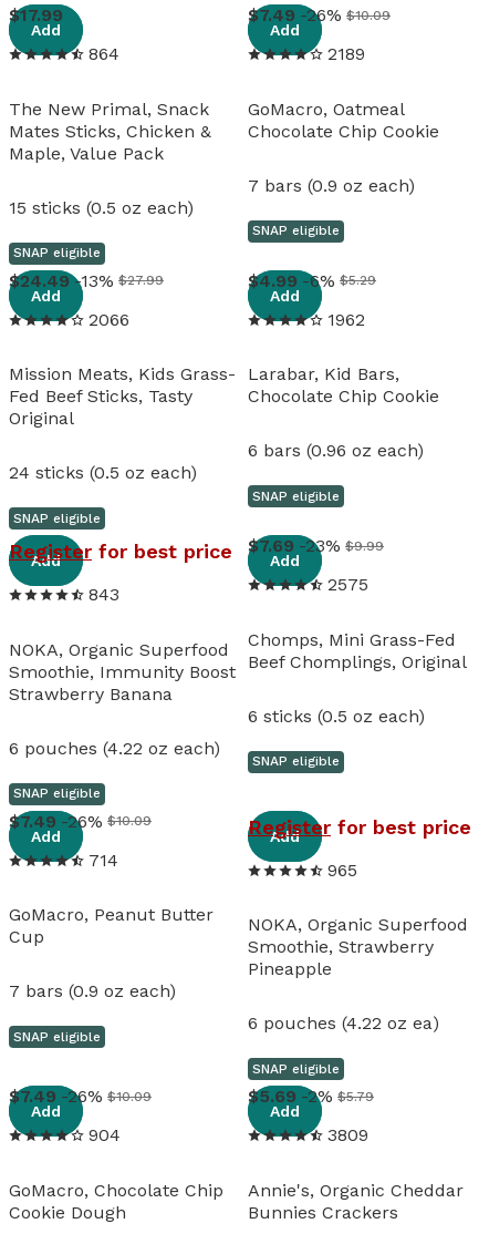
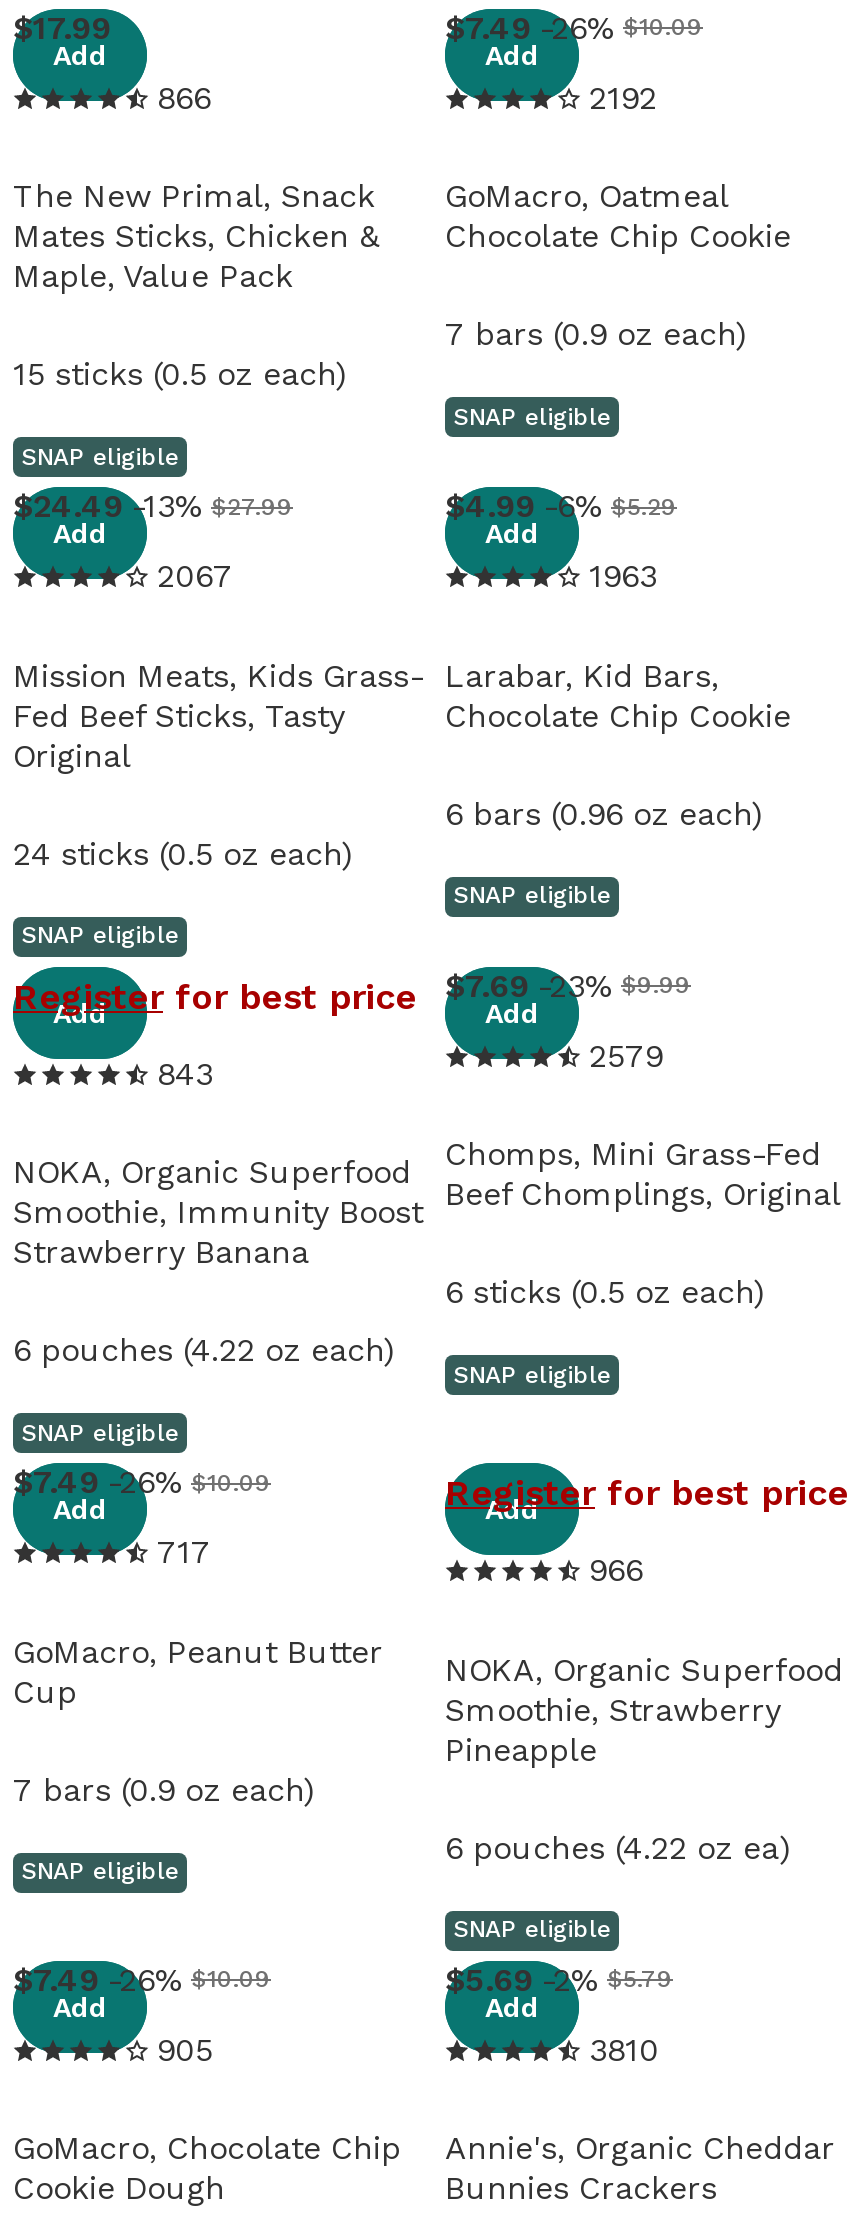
[89,43,119,64] 864 -> [157,78,211,116] 866
[327,43,365,64] 2189 -> [589,78,657,116] 2192
[89,309,129,330] 2066 -> [157,558,233,596] 2067
[327,309,365,330] 1962 -> [589,558,657,596] 1963
[327,574,368,595] 2575 -> [589,1037,663,1075] 2579
[89,849,118,870] 714 -> [157,1534,211,1572] 717
[327,859,357,880] 965 -> [589,1552,643,1590] 966
[89,1125,121,1146] 904 -> [157,2031,213,2069] 905
[327,1125,368,1146] 3809 -> [589,2031,659,2069] 3810

